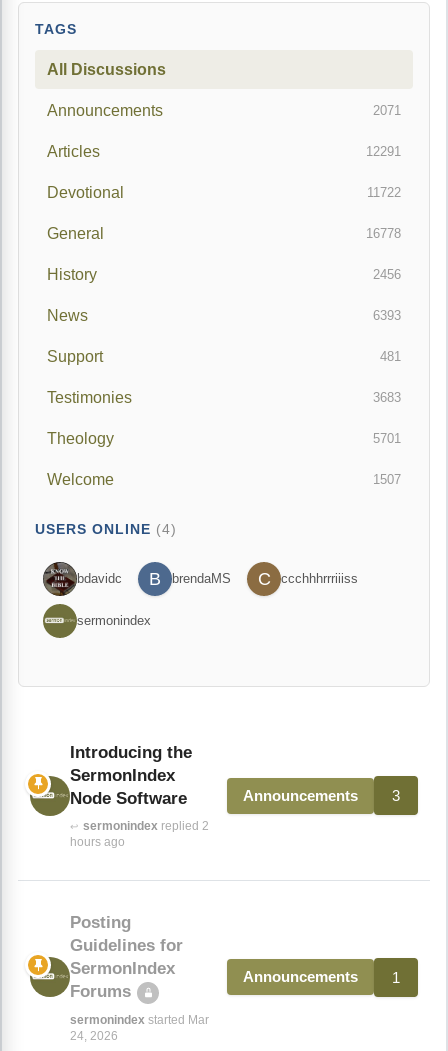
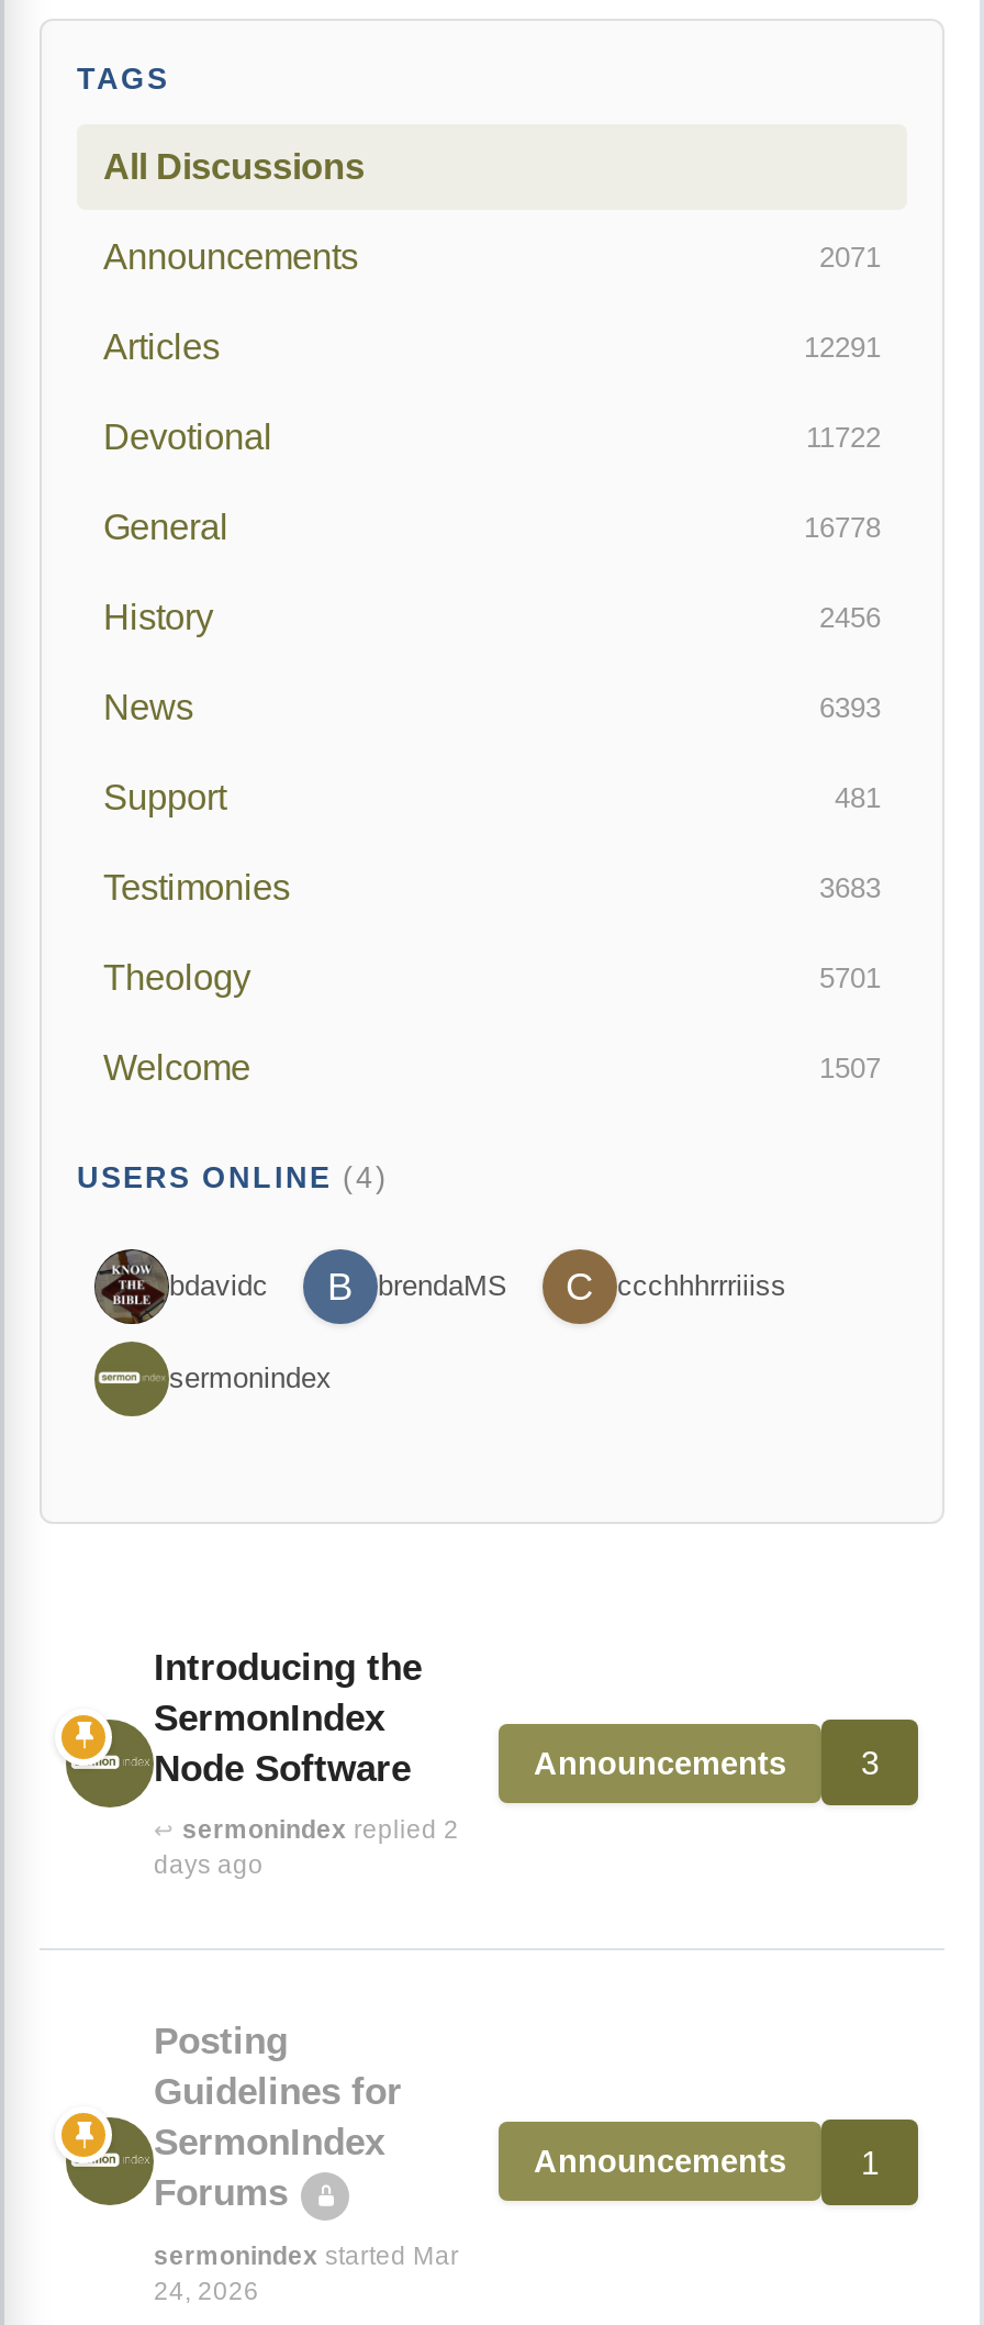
[70,836,125,848] hours ago -> [154,1851,264,1878] days ago

